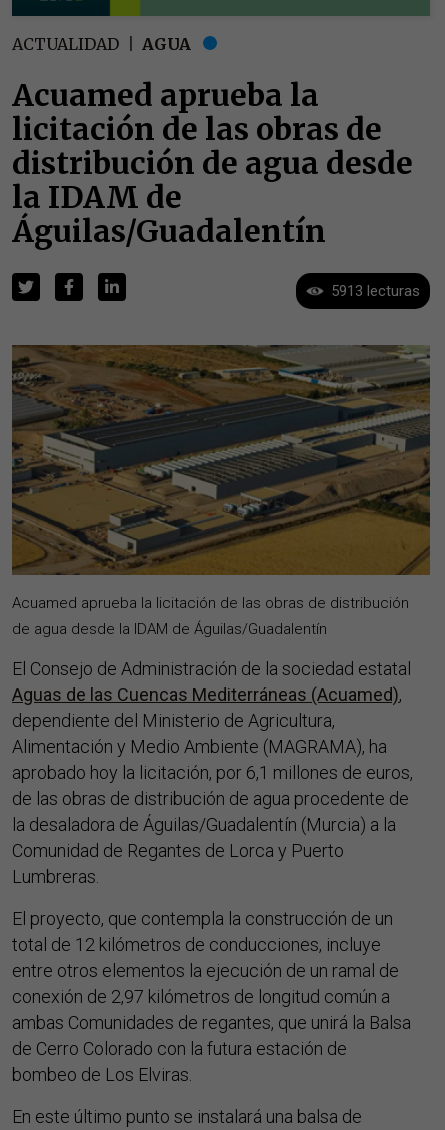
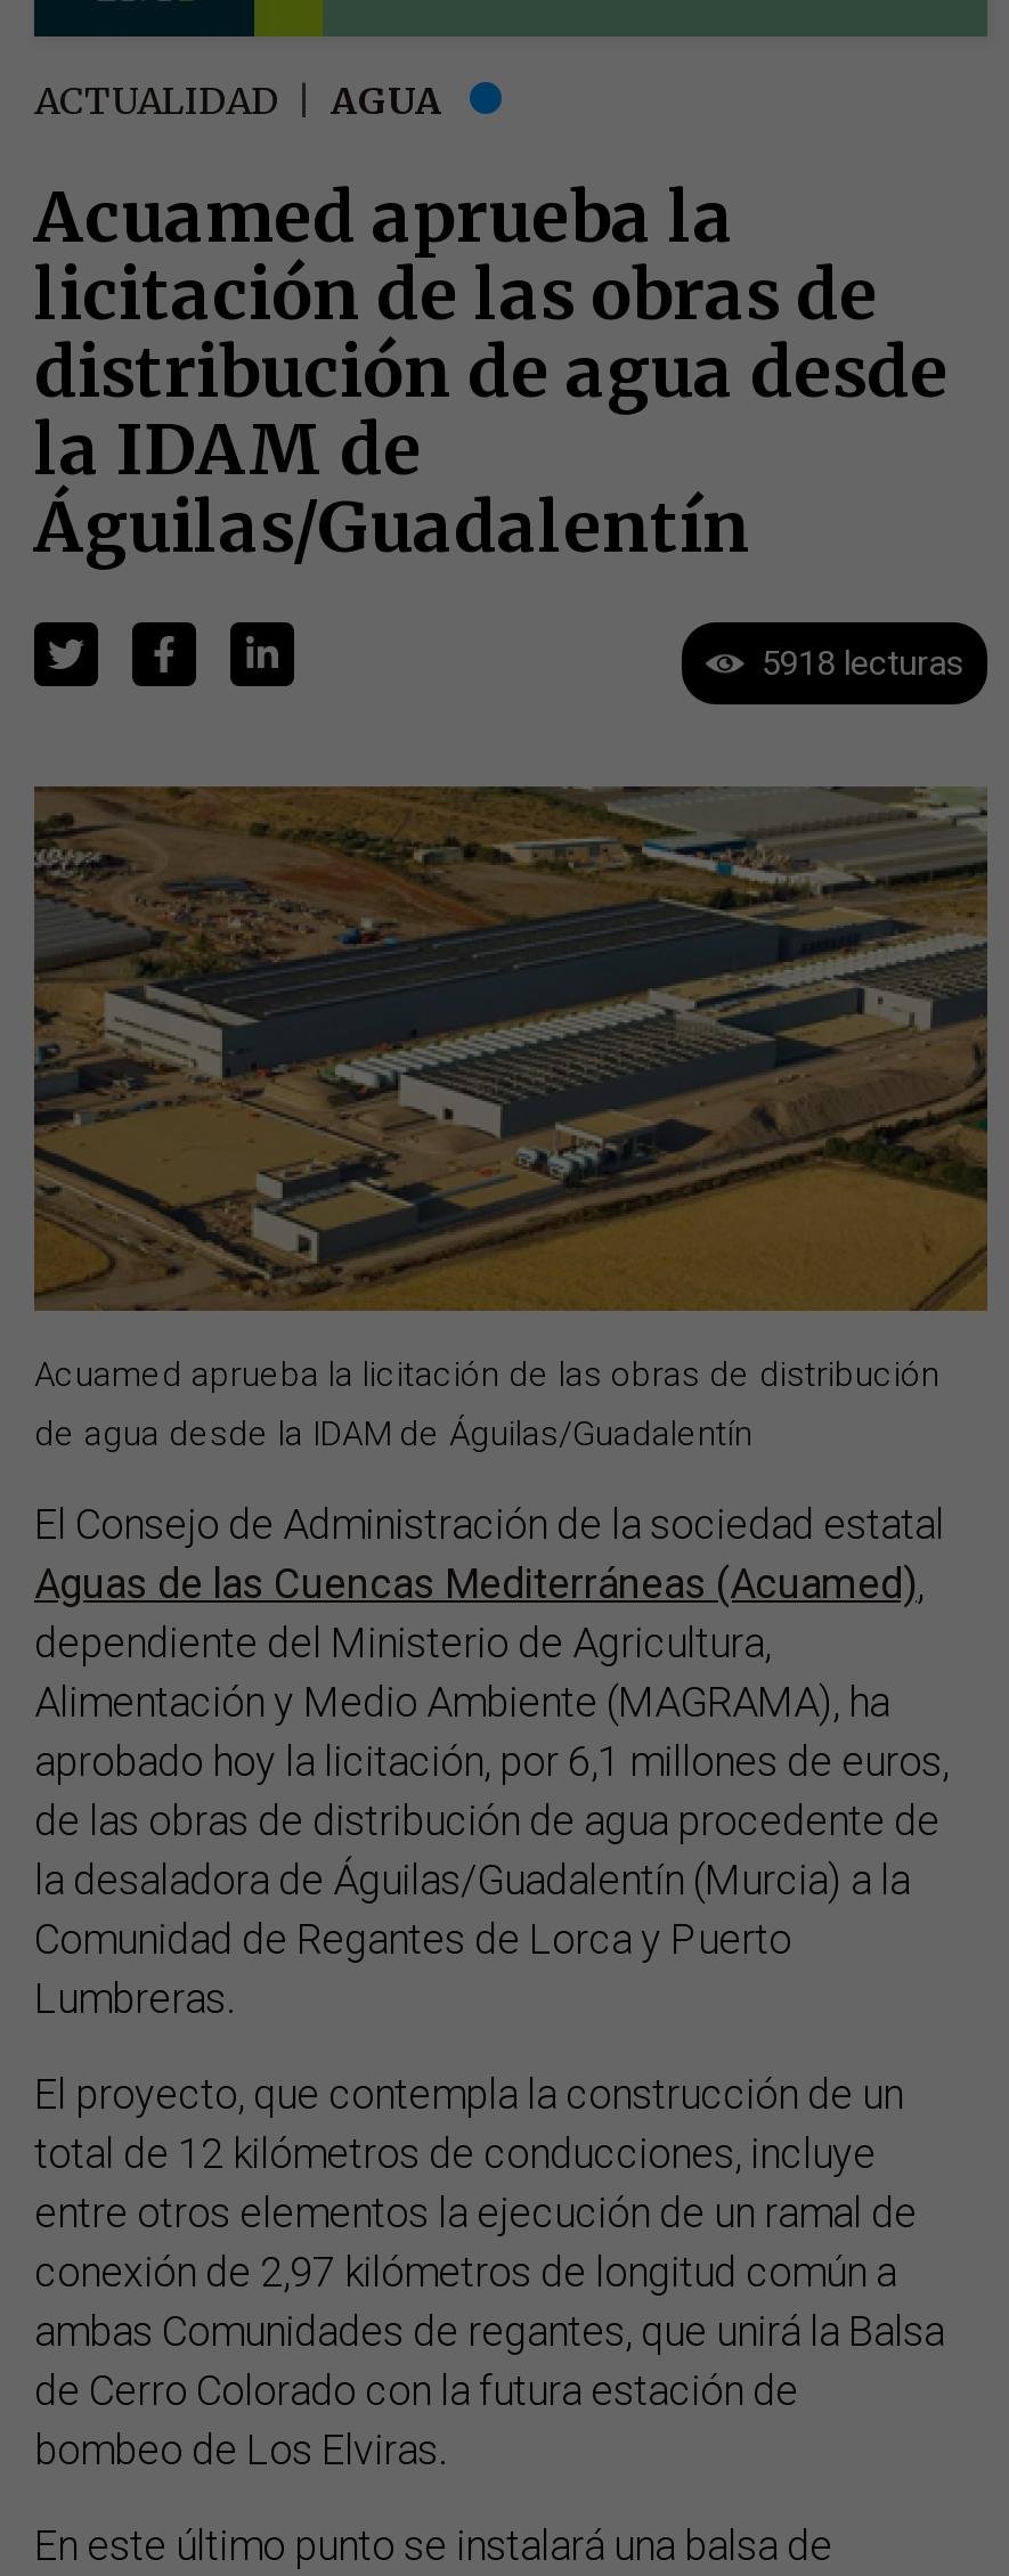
[331,282,420,300] 5913 lecturas -> [762,642,965,683] 5918 lecturas

